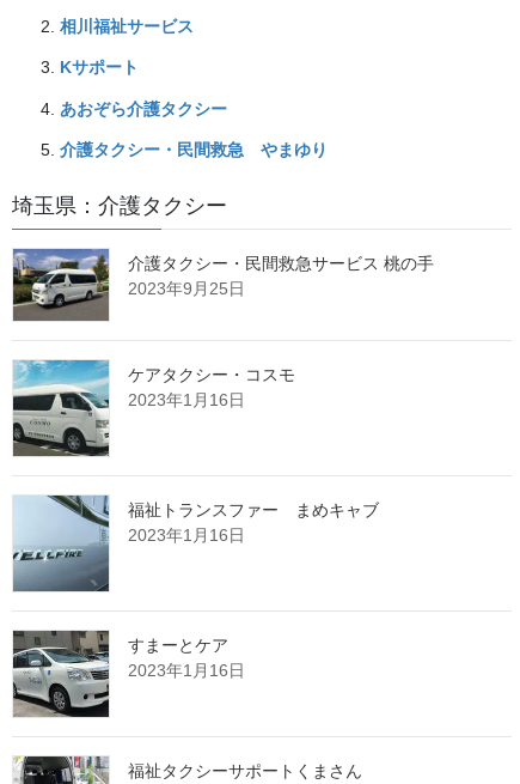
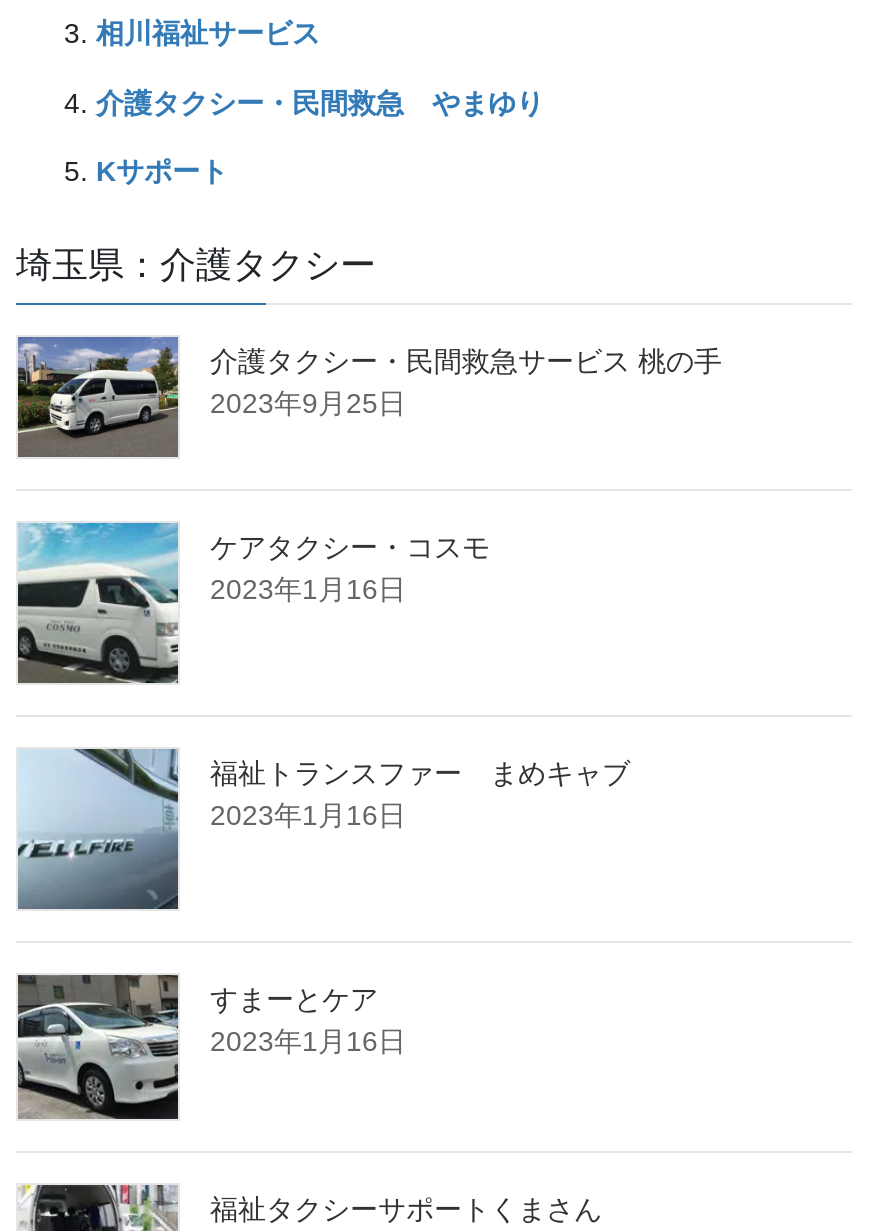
moved [60,58,139,77] -> [96,154,228,186]: Kサポート
[60,99,227,118] あおぞら介護タクシー -> none
moved [60,140,328,159] -> [96,86,544,118]: 介護タクシー・民間救急 やまゆり

